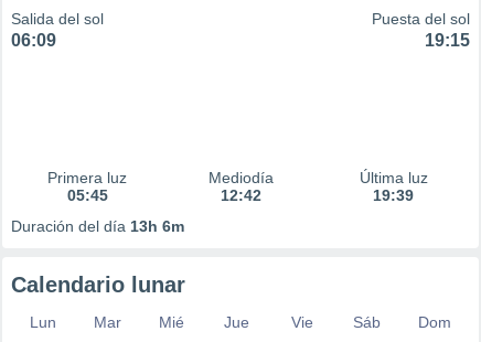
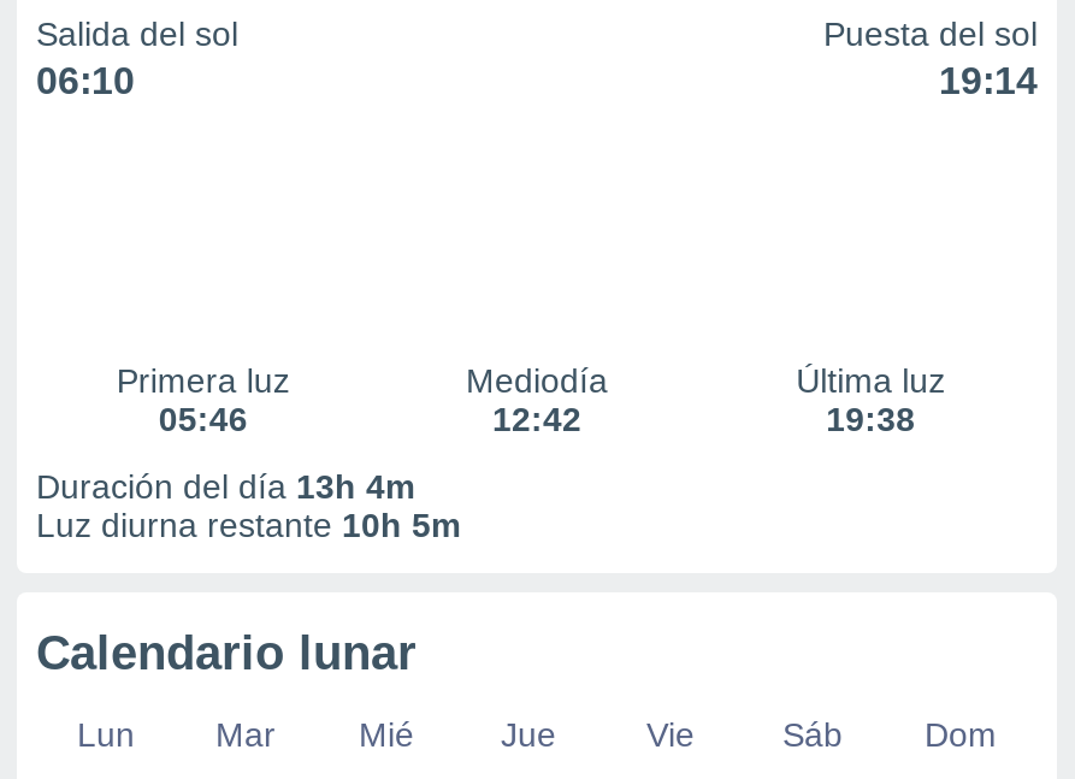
[11,31,56,50] 06:09 -> [36,60,135,101] 06:10
[425,31,470,50] 19:15 -> [939,60,1038,101] 19:14
[67,186,108,204] 05:45 -> [158,400,248,438] 05:46
[373,186,414,204] 19:39 -> [826,400,915,438] 19:38
[11,217,184,235] Duración del día 13h 6m -> [36,467,460,544] Duración del día 13h 4m | Luz diurna restante 10h 5m

